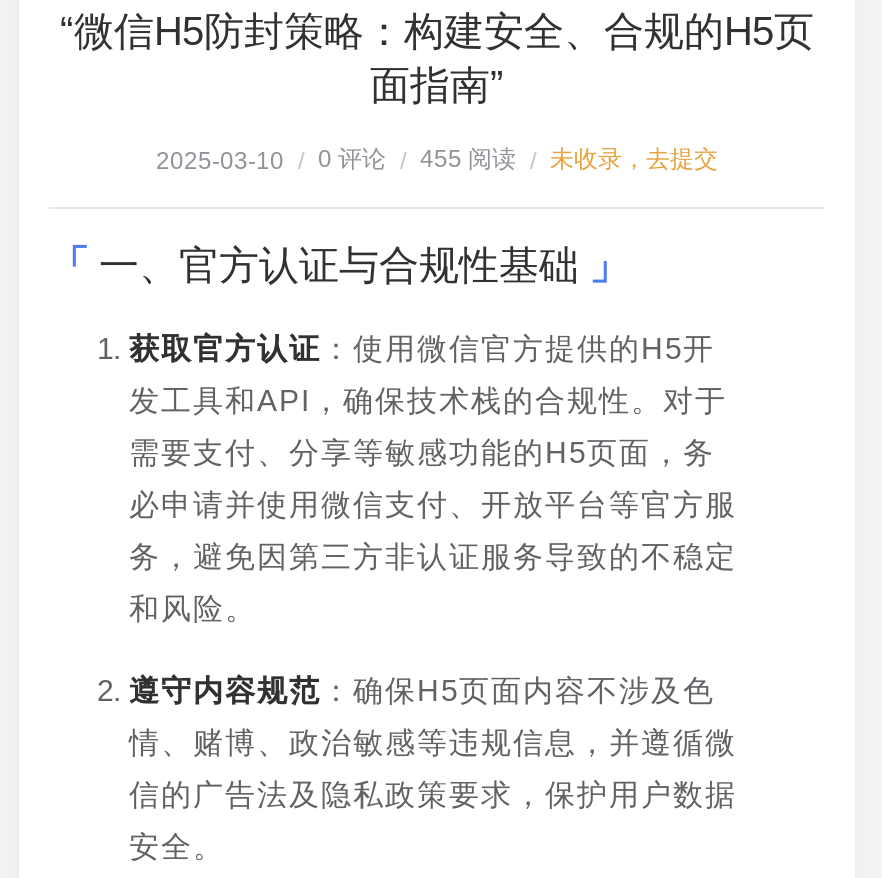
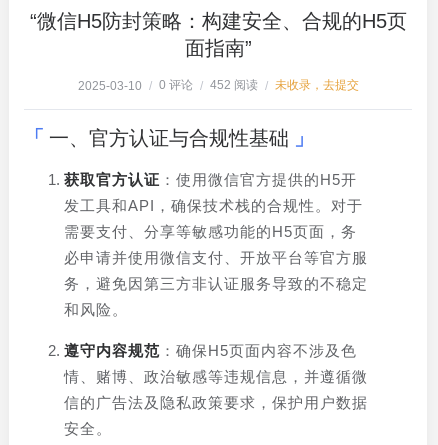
[156,145,718,174] 2025-03-10 / 0 评论 / 455 阅读 / 未收录，去提交 -> [77,78,358,92] 2025-03-10 / 0 评论 / 452 阅读 / 未收录，去提交

